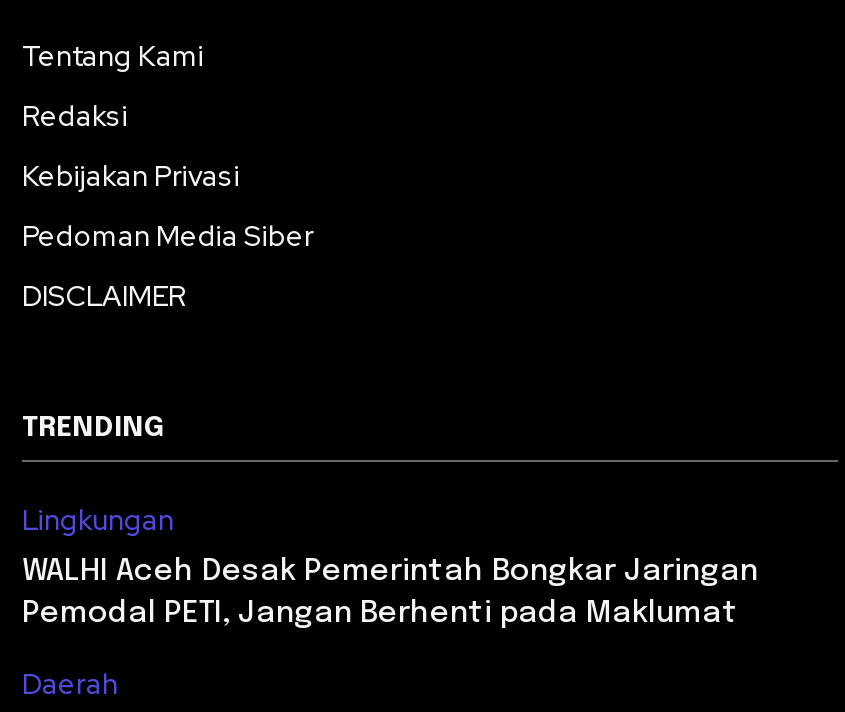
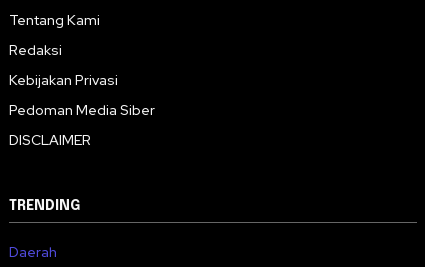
[22,503,758,631] Lingkungan | WALHI Aceh Desak Pemerintah Bongkar Jaringan | Pemodal PETI, Jangan Berhenti pada Maklumat -> none

